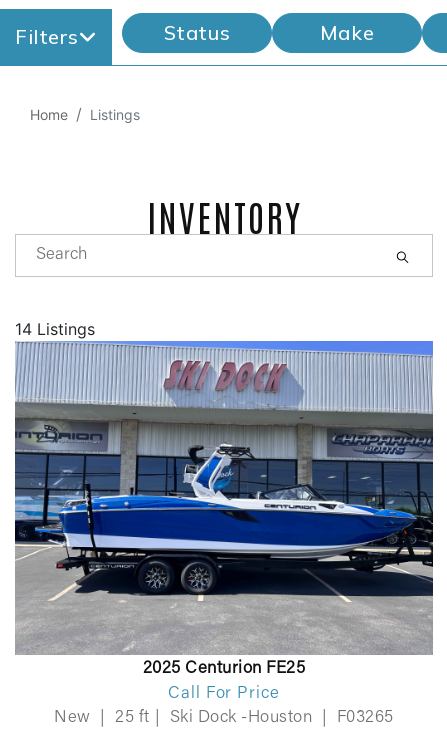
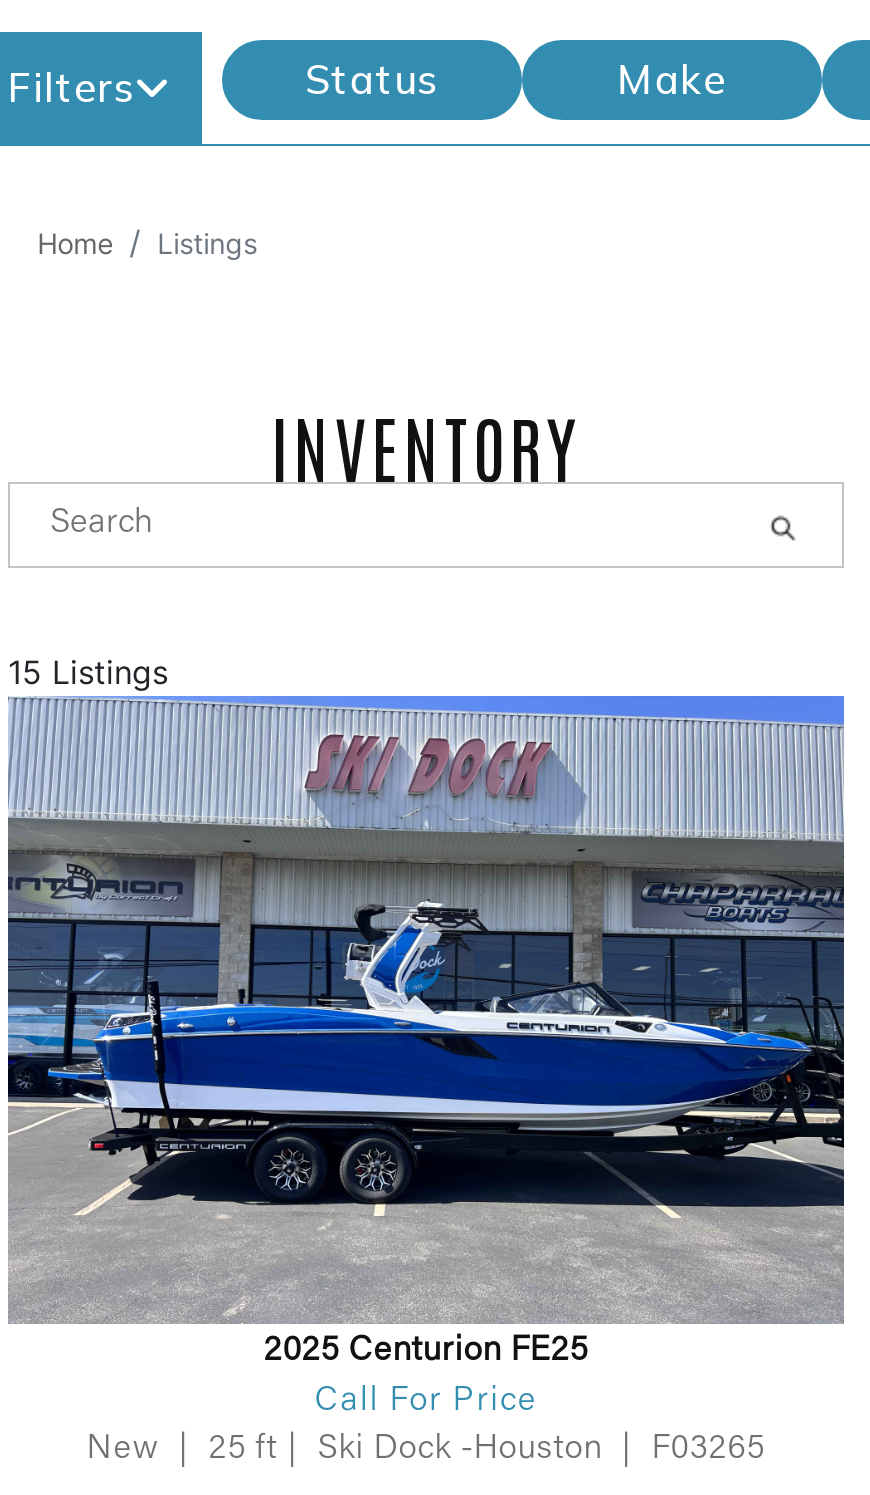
[15,319,95,339] 14 Listings -> [8,652,168,692] 15 Listings

